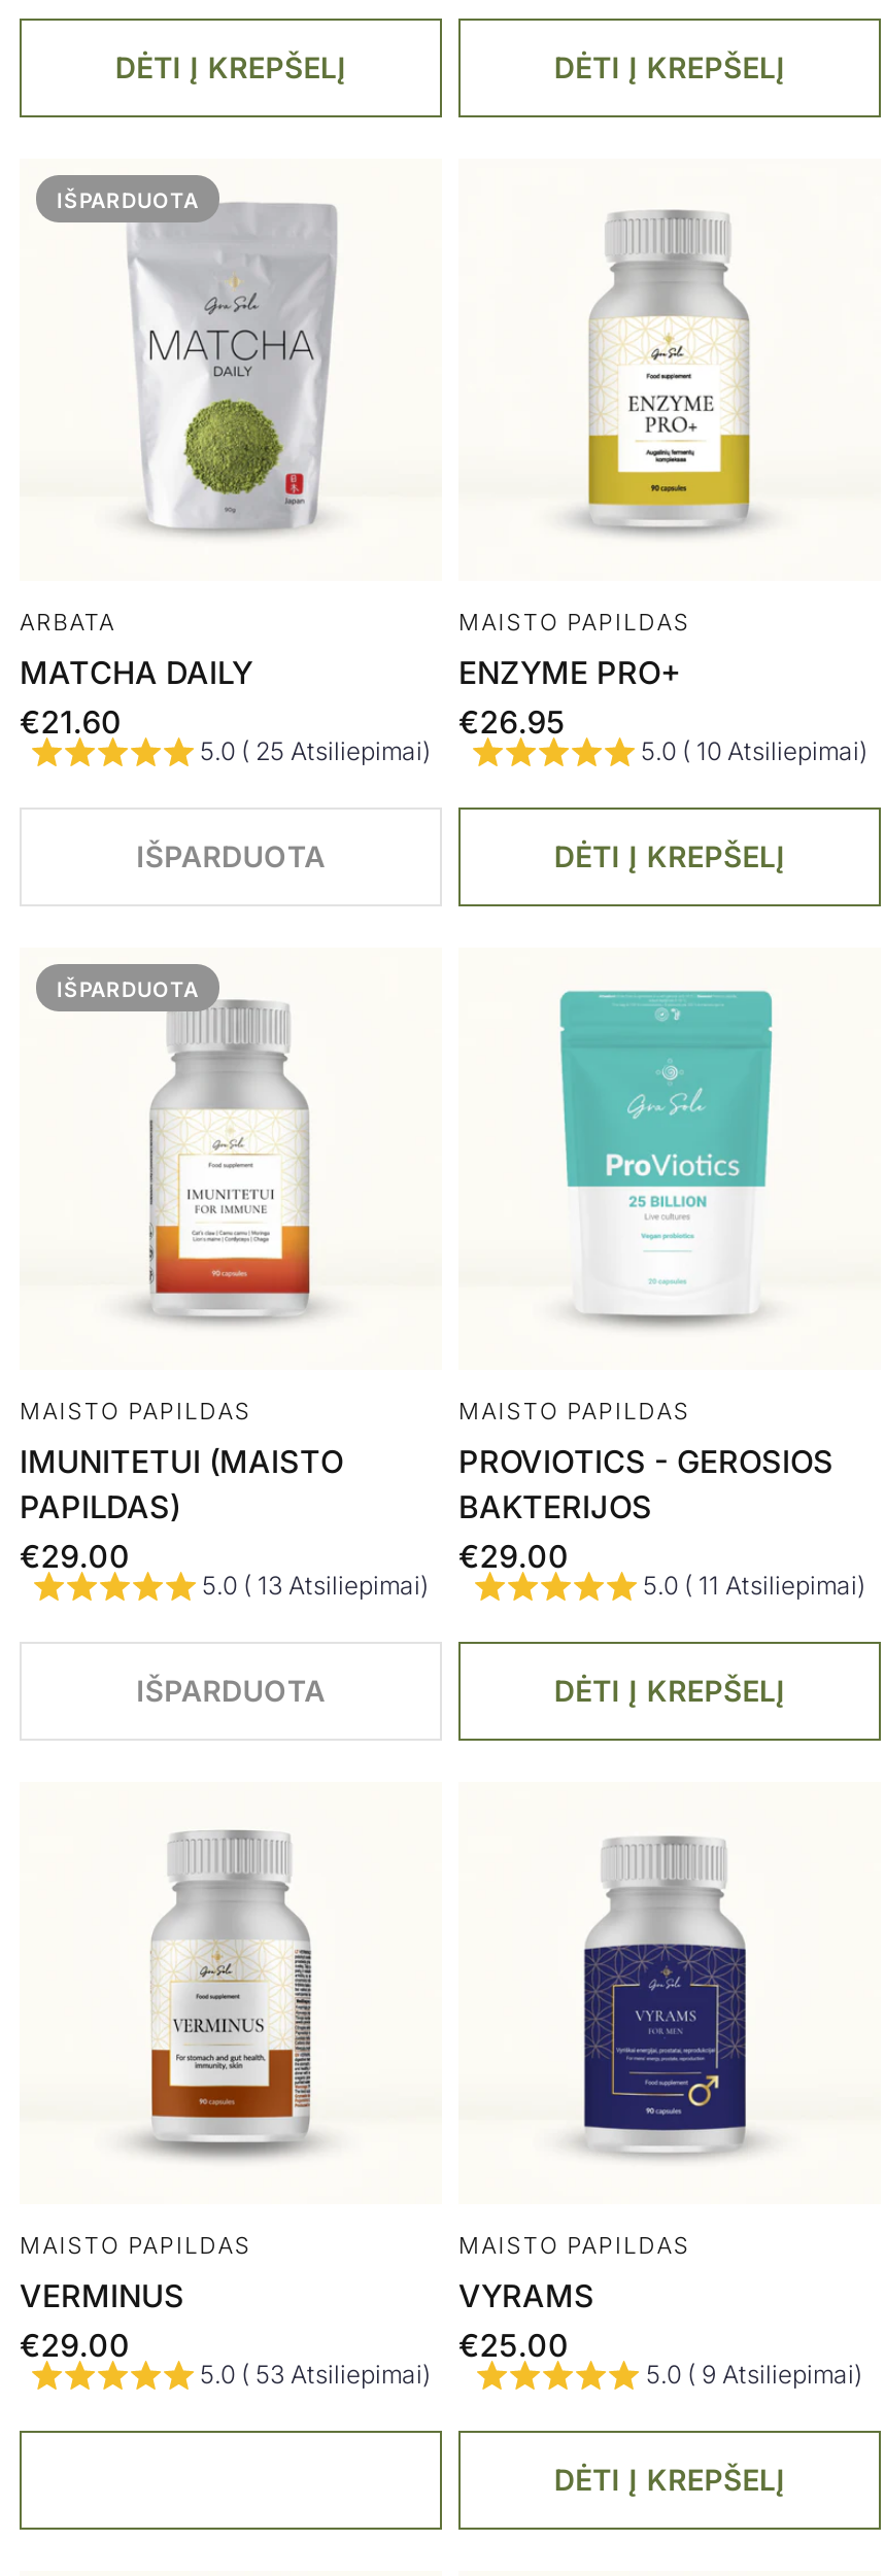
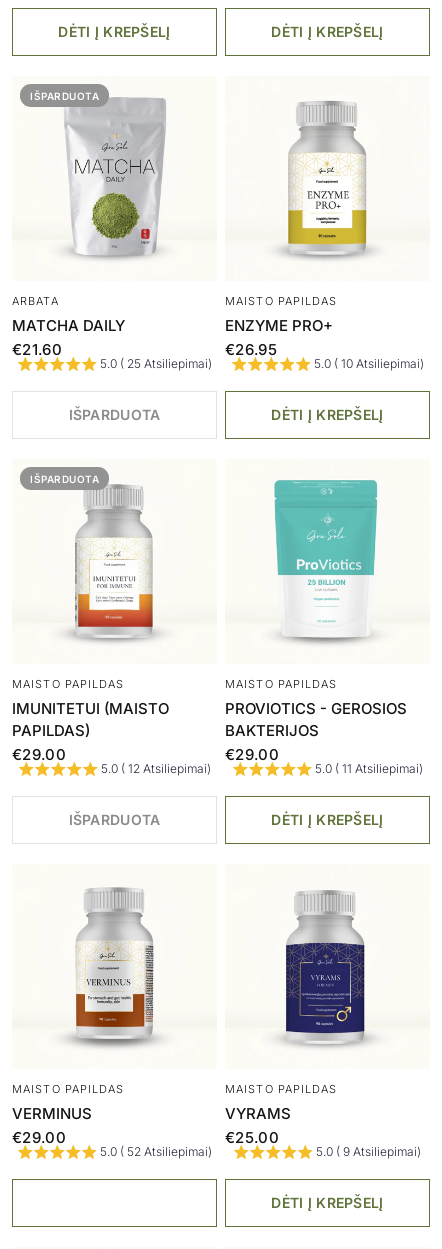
[202,1570,429,1601] 5.0 ( 13 Atsiliepimai) -> [100,761,210,776] 5.0 ( 12 Atsiliepimai)
[200,2359,431,2390] 5.0 ( 53 Atsiliepimai) -> [99,1144,211,1159] 5.0 ( 52 Atsiliepimai)

